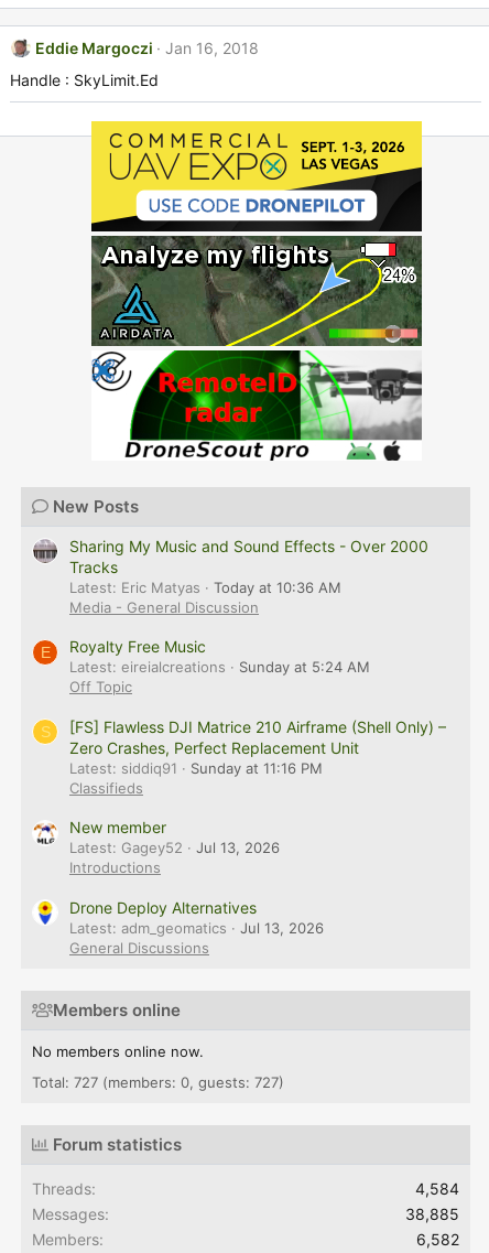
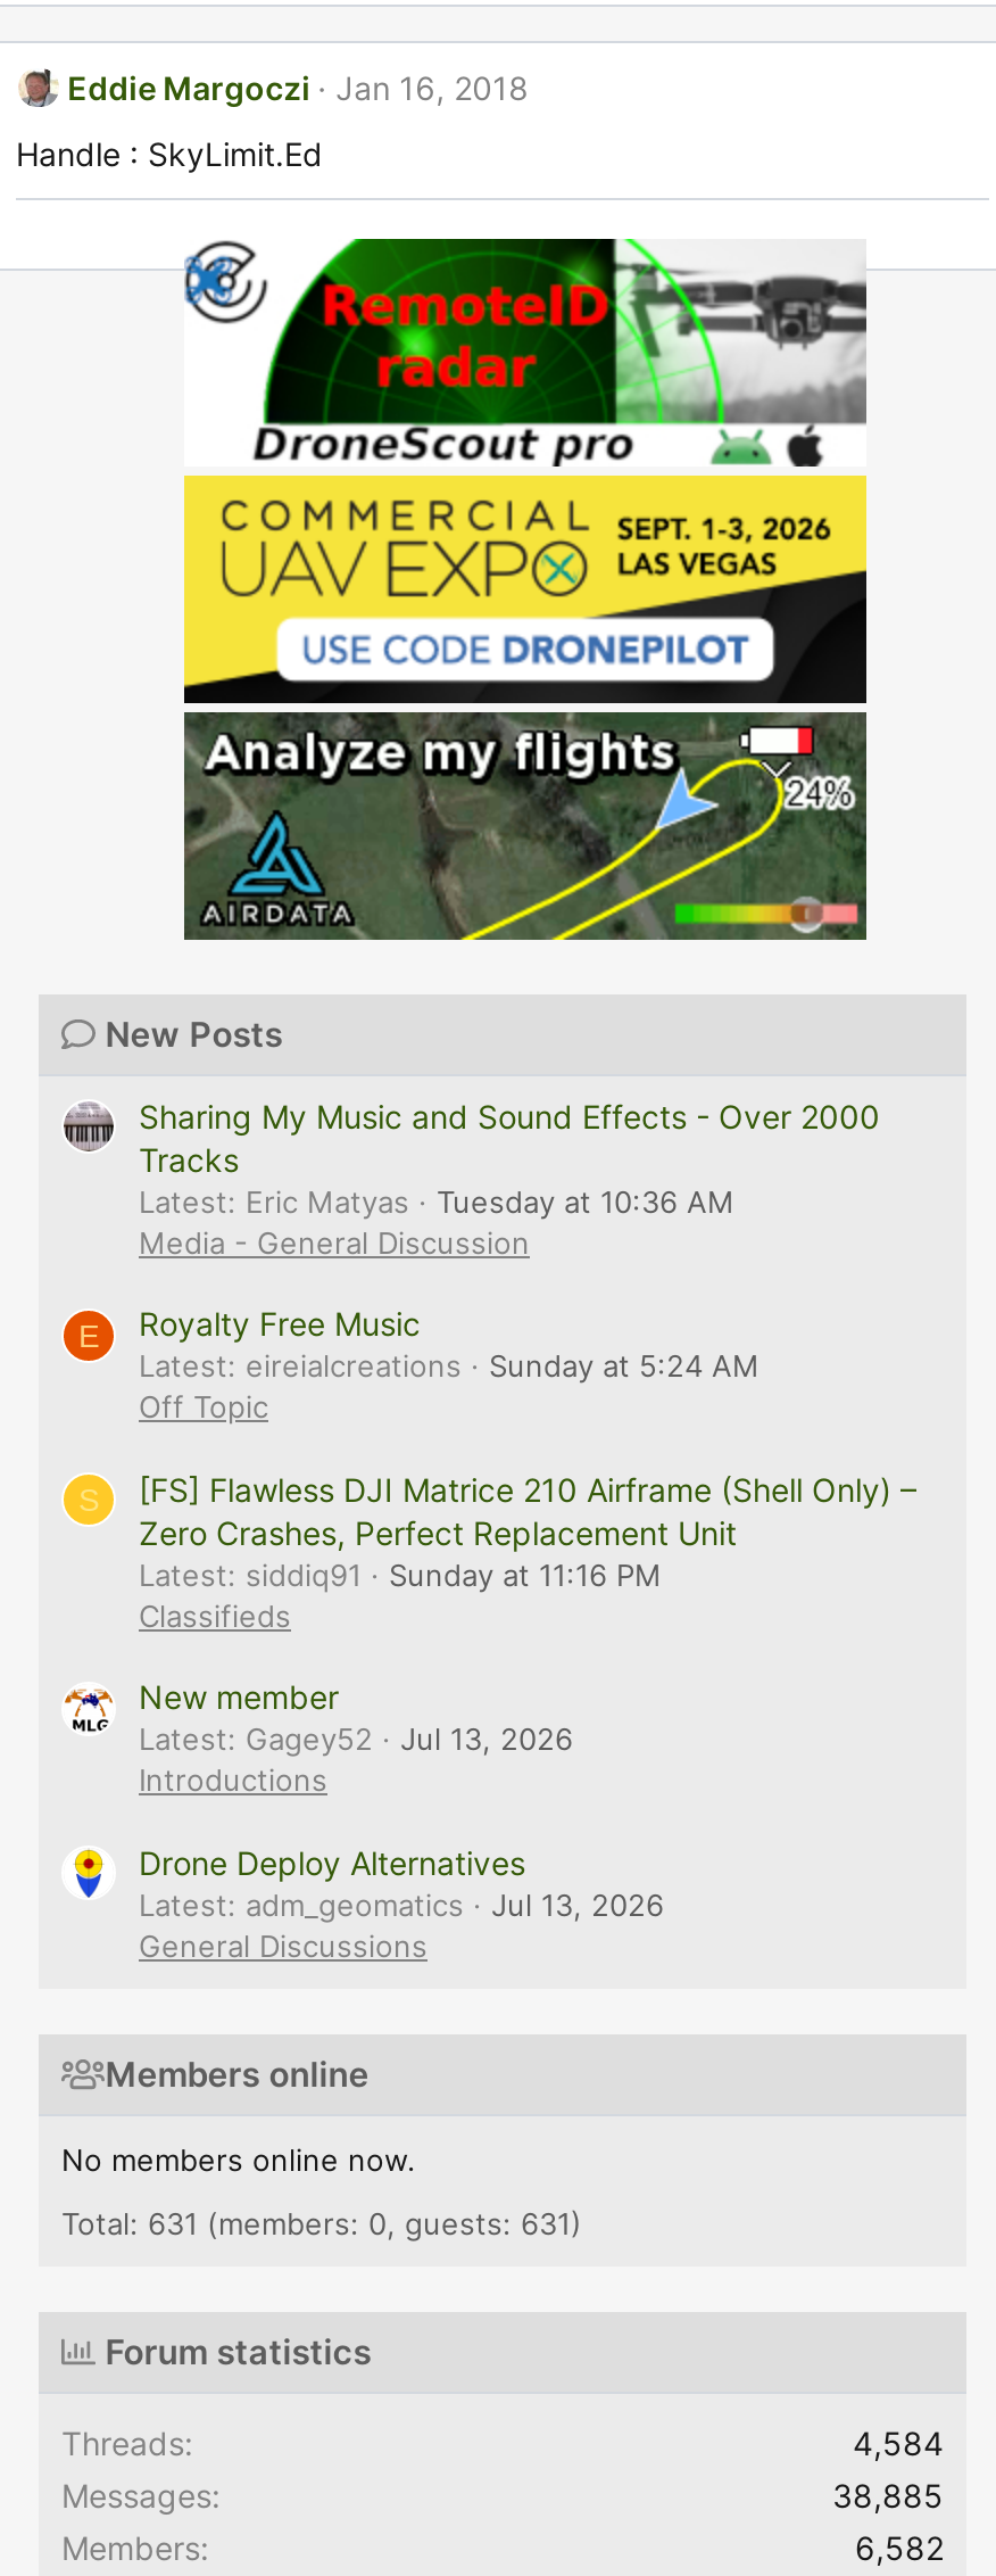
[90,120,423,462] [image] -> [182,237,869,942] [image]
[69,578,341,596] Latest: Eric Matyas Today at 10:36 AM -> [139,1183,734,1219] Latest: Eric Matyas Tuesday at 10:36 AM
[32,1073,284,1091] Total: 727 (members: 0, guests: 727) -> [61,2205,582,2241] Total: 631 (members: 0, guests: 631)

